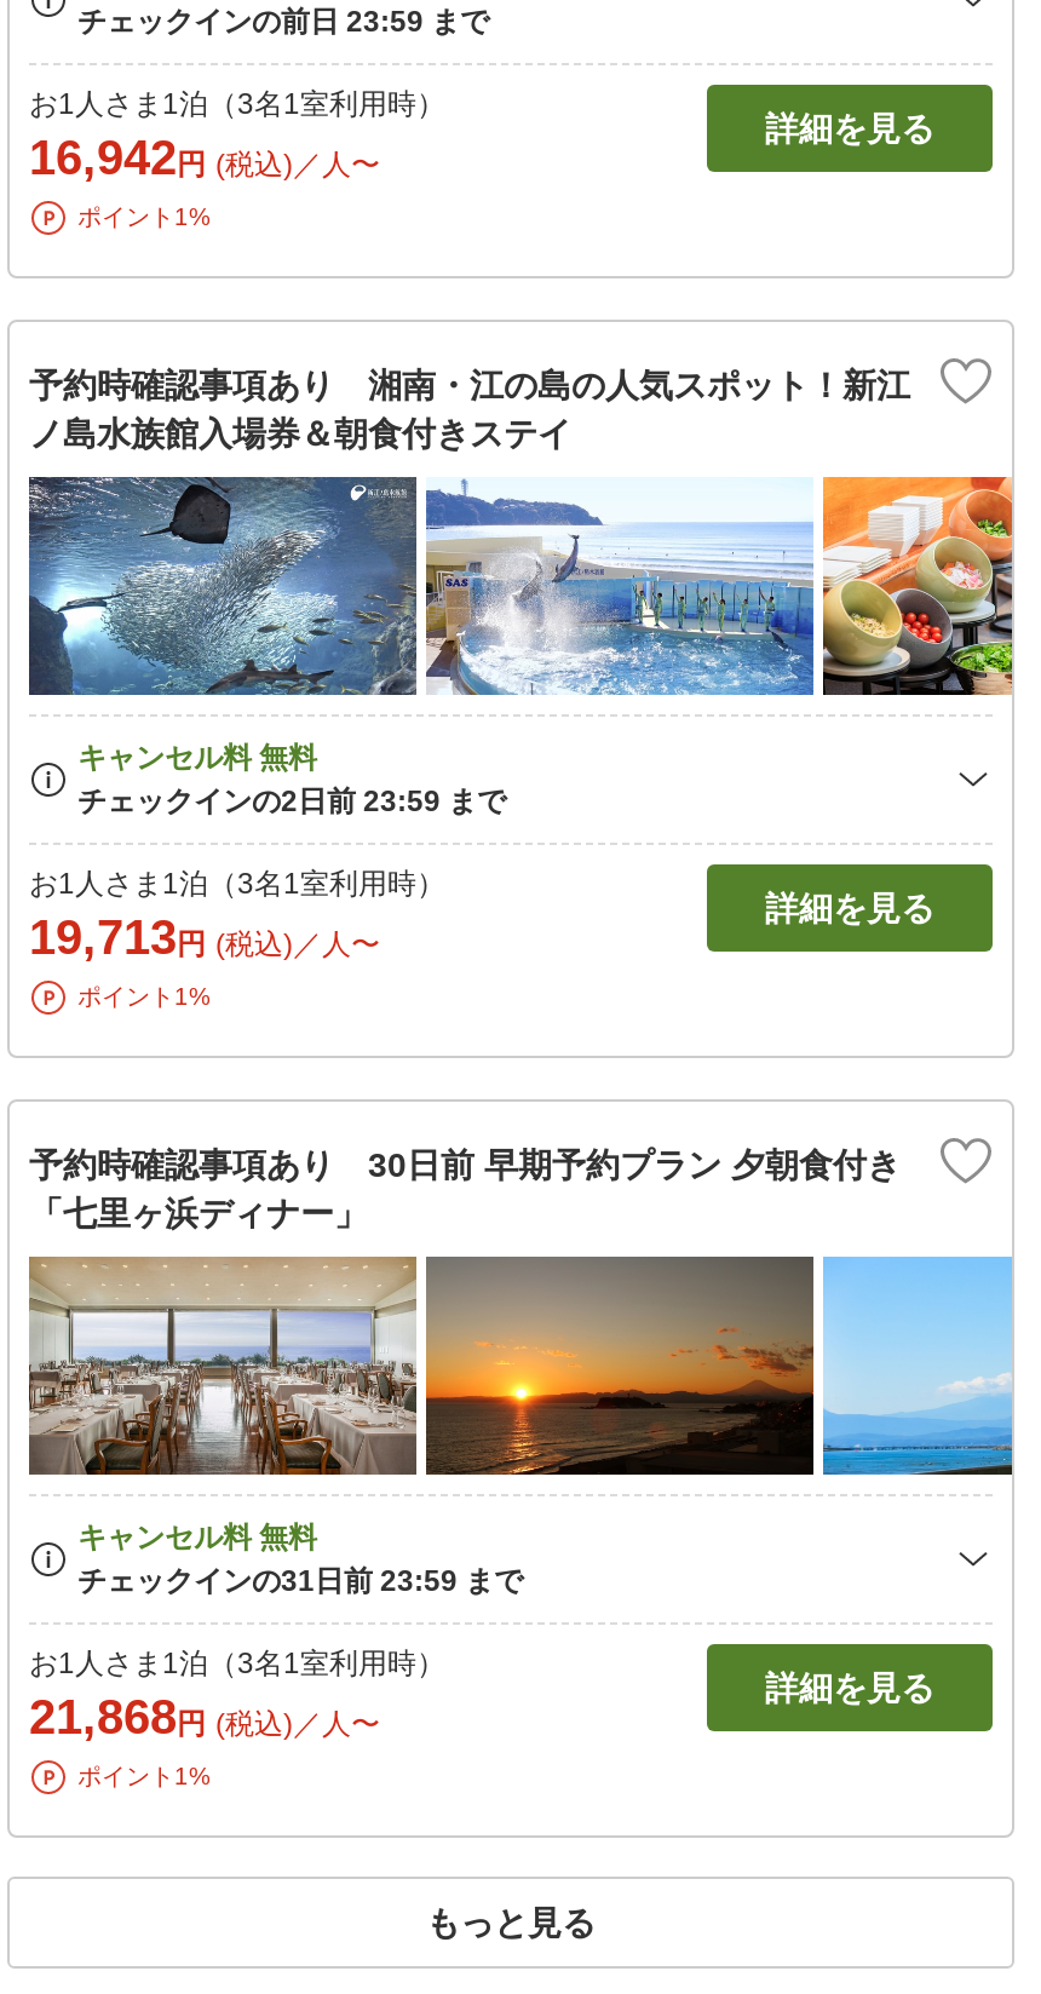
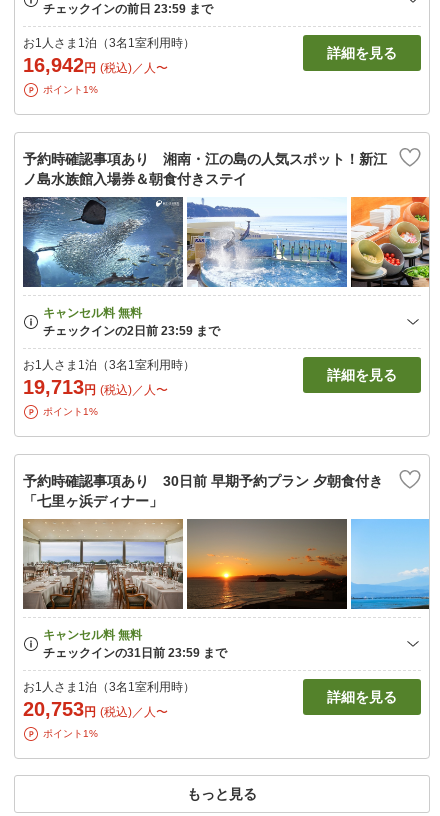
[29,1690,380,1743] 21,868円 (税込)／人〜 -> [23,698,168,720] 20,753円 (税込)／人〜

